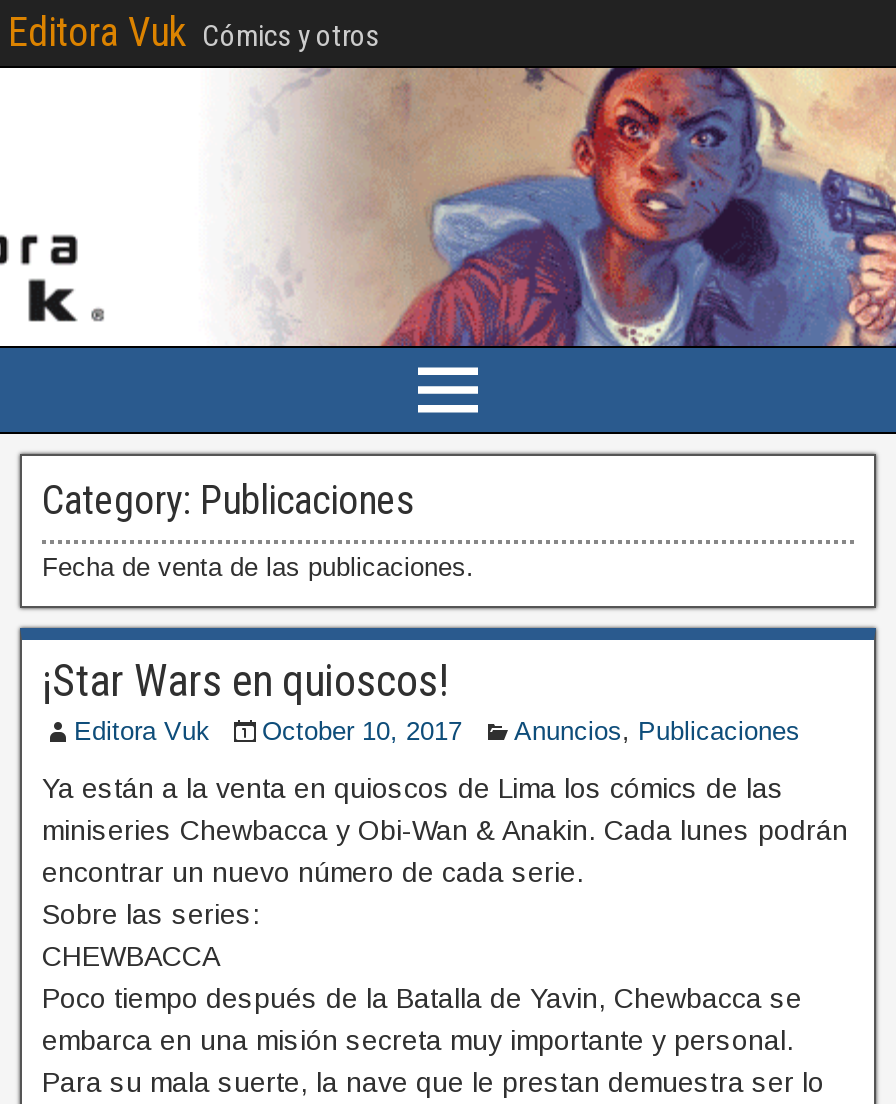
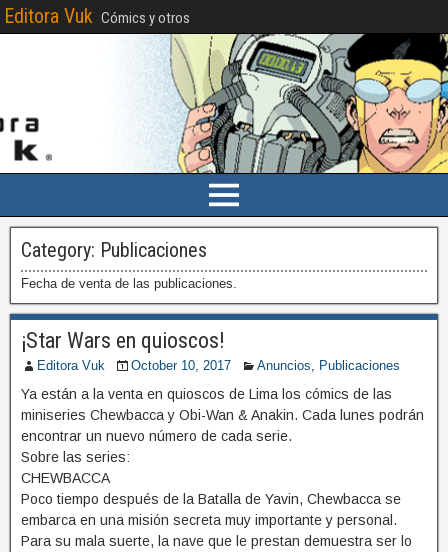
[256,66,890,348] [image] -> [132,33,445,174] [image]

